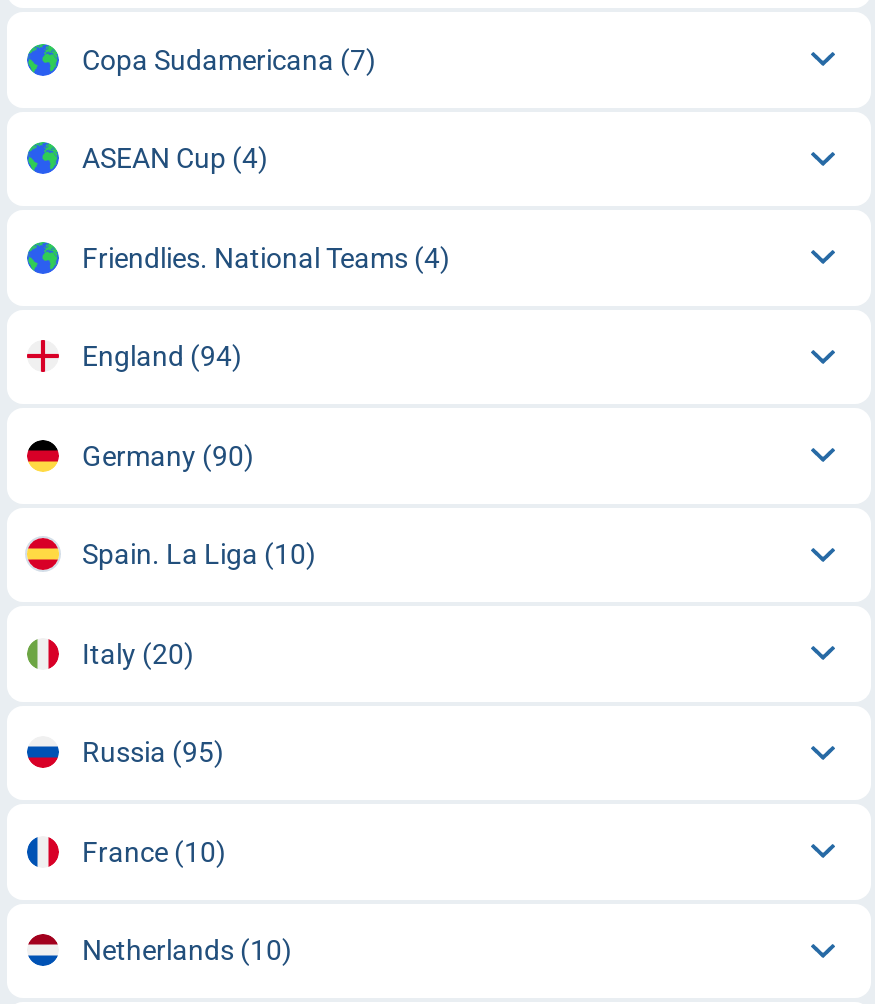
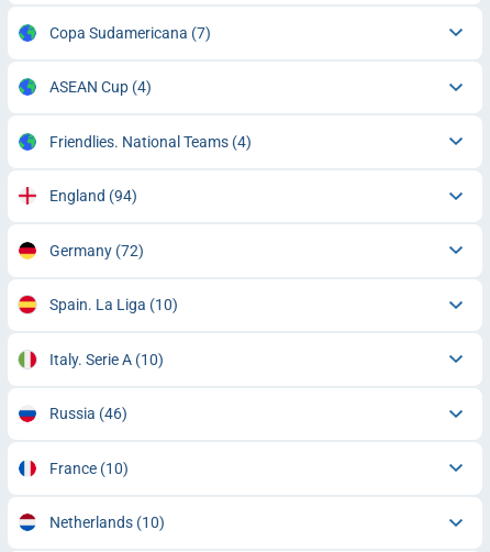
[82,440,254,472] Germany (90) -> [49,242,143,259] Germany (72)
[82,638,194,670] Italy (20) -> [49,351,163,368] Italy. Serie A (10)
[82,736,224,768] Russia (95) -> [49,405,127,422] Russia (46)

